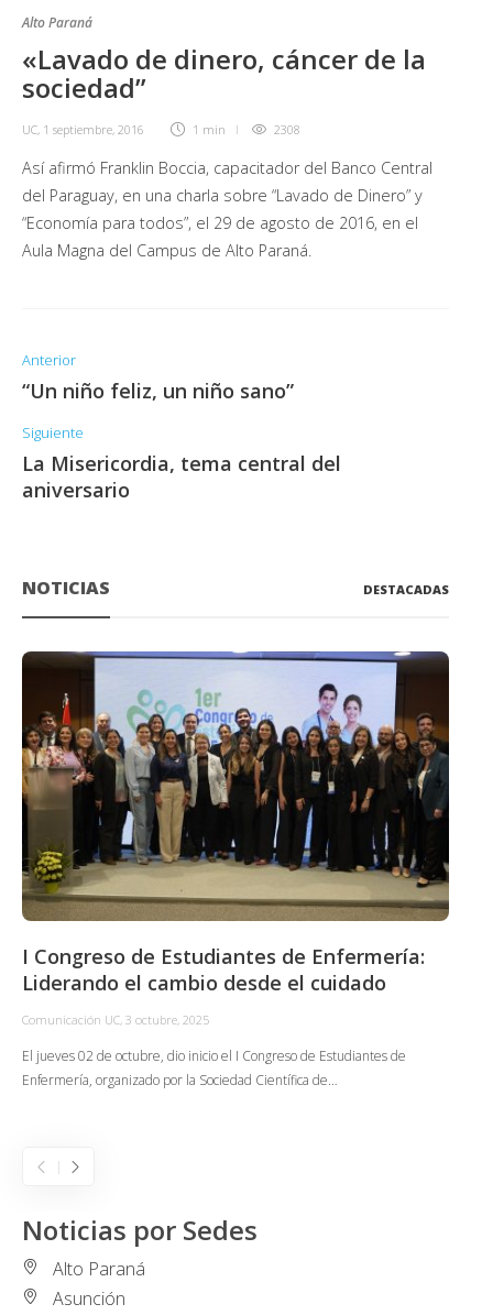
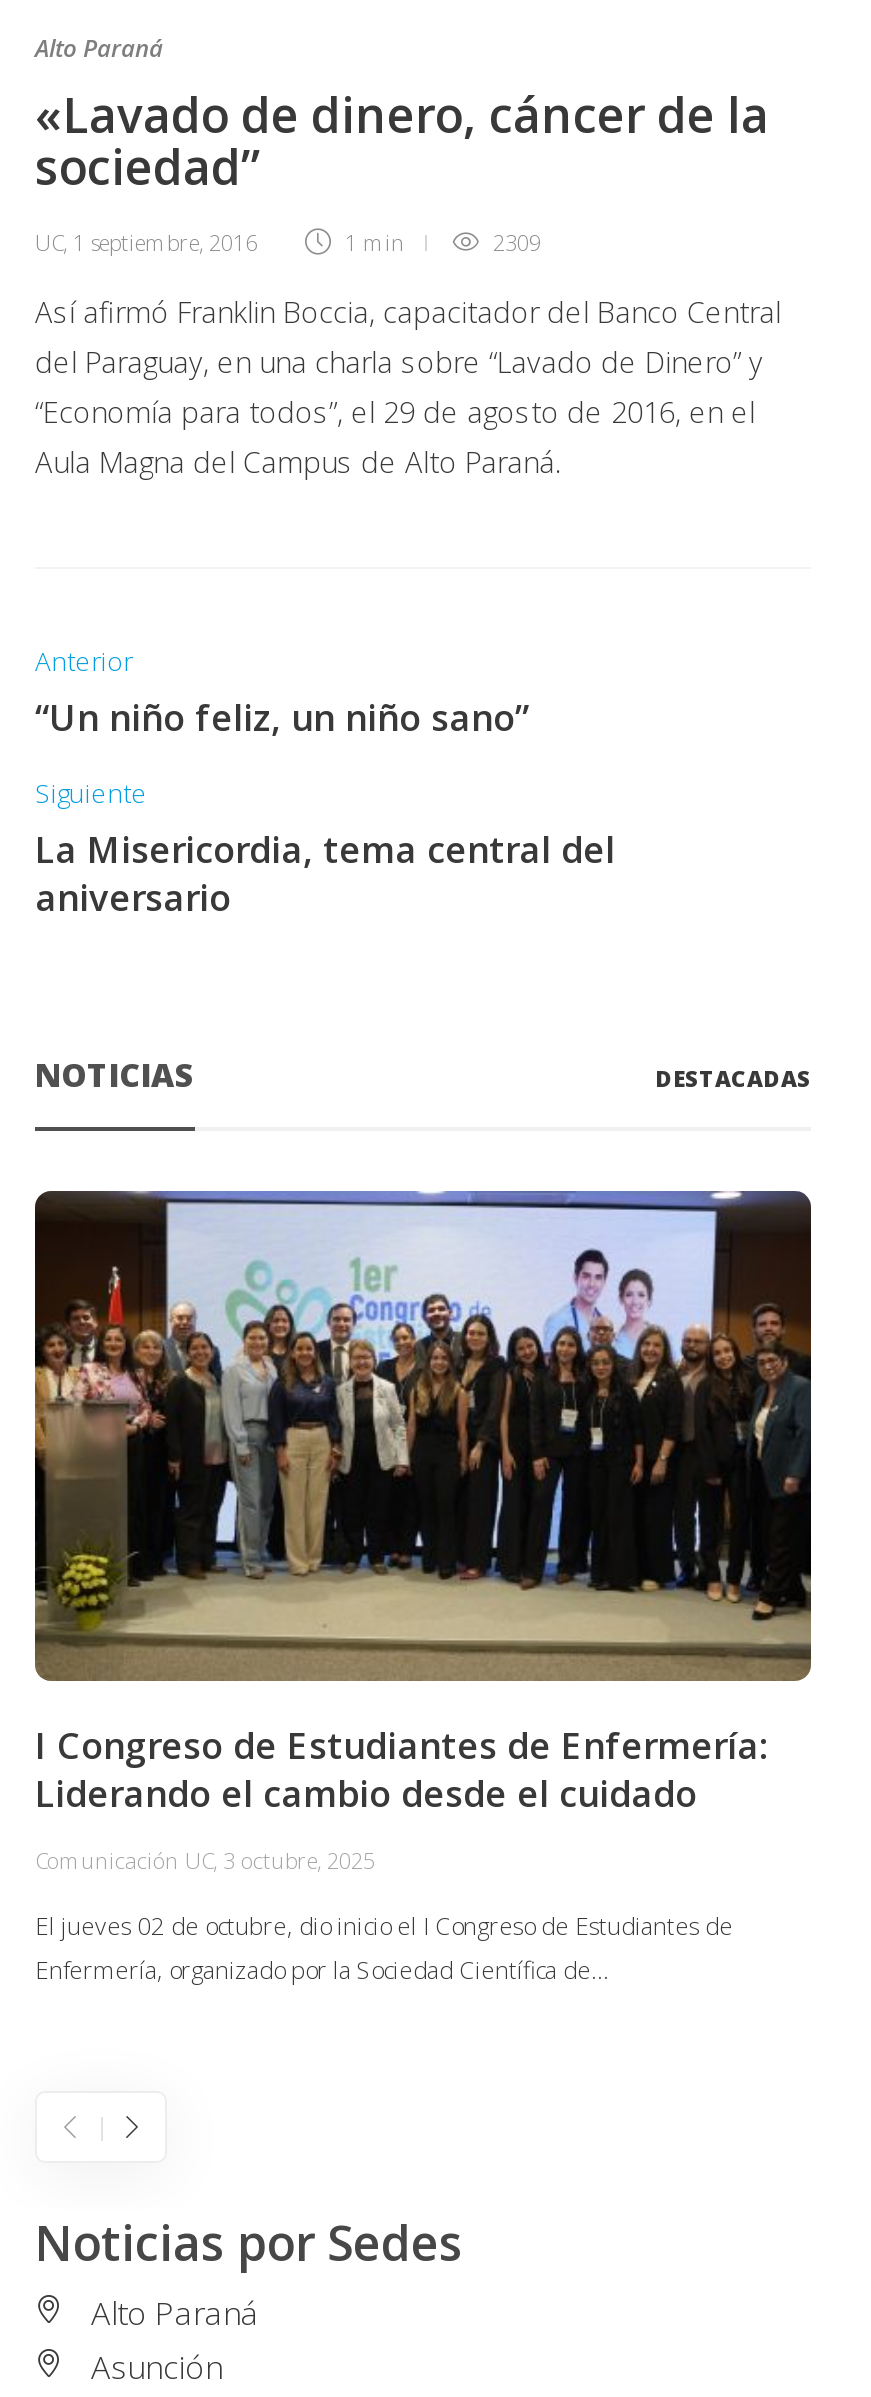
[271,121,300,138] 2308 -> [487,227,541,257] 2309

